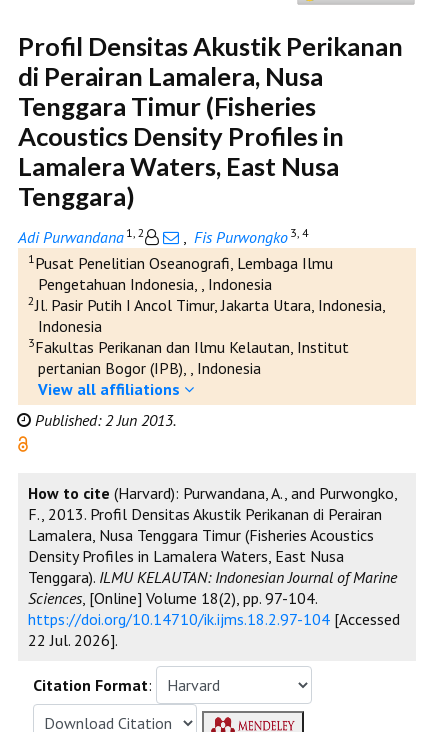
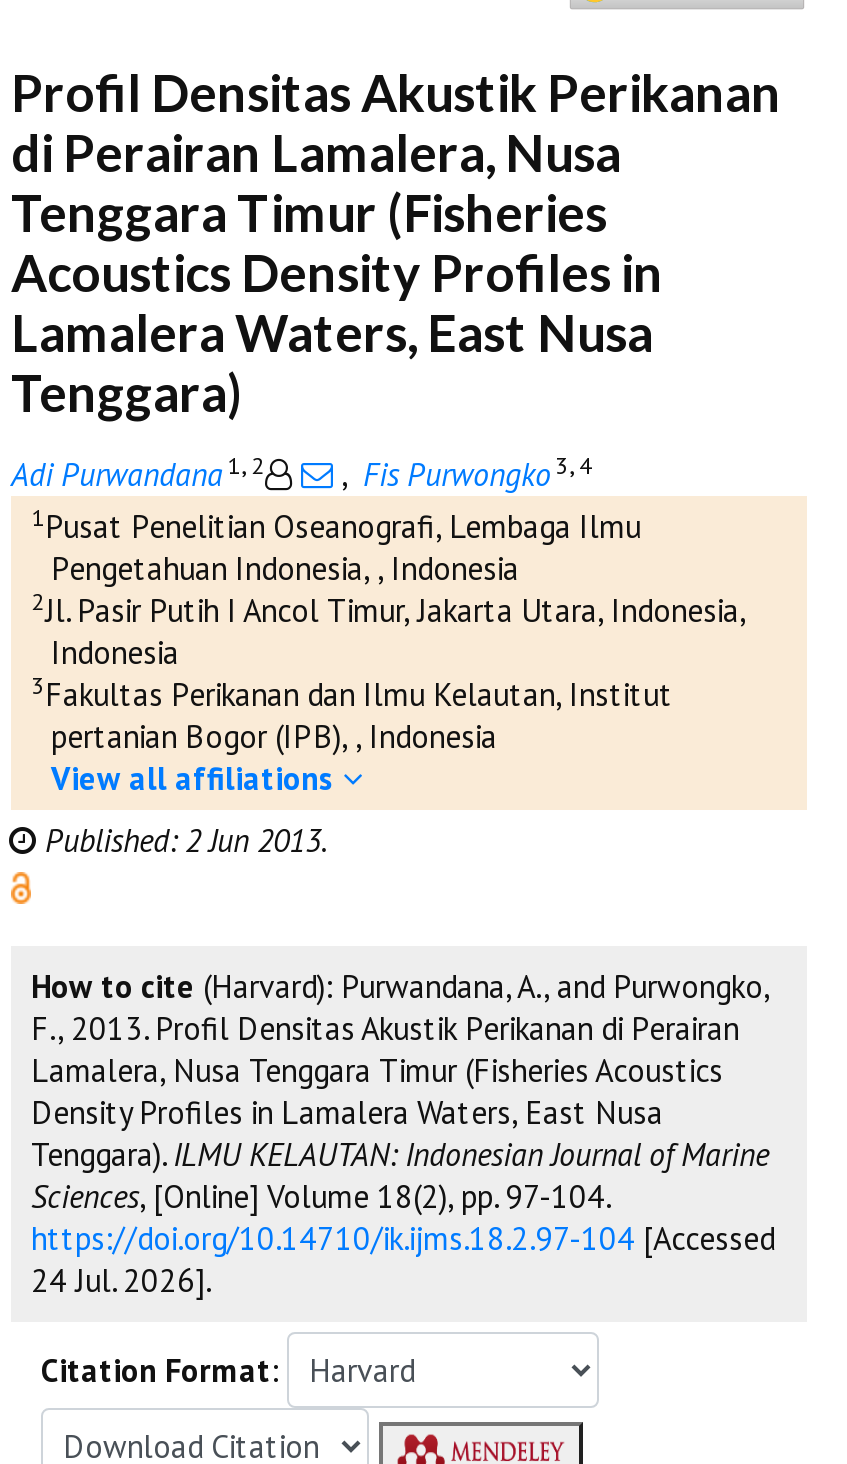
[28,630,118,650] 22 Jul. 2026]. -> [31,1261,211,1301] 24 Jul. 2026].

